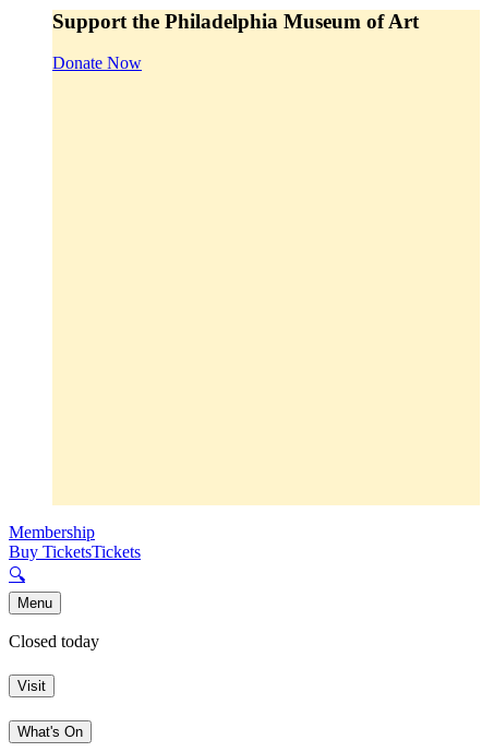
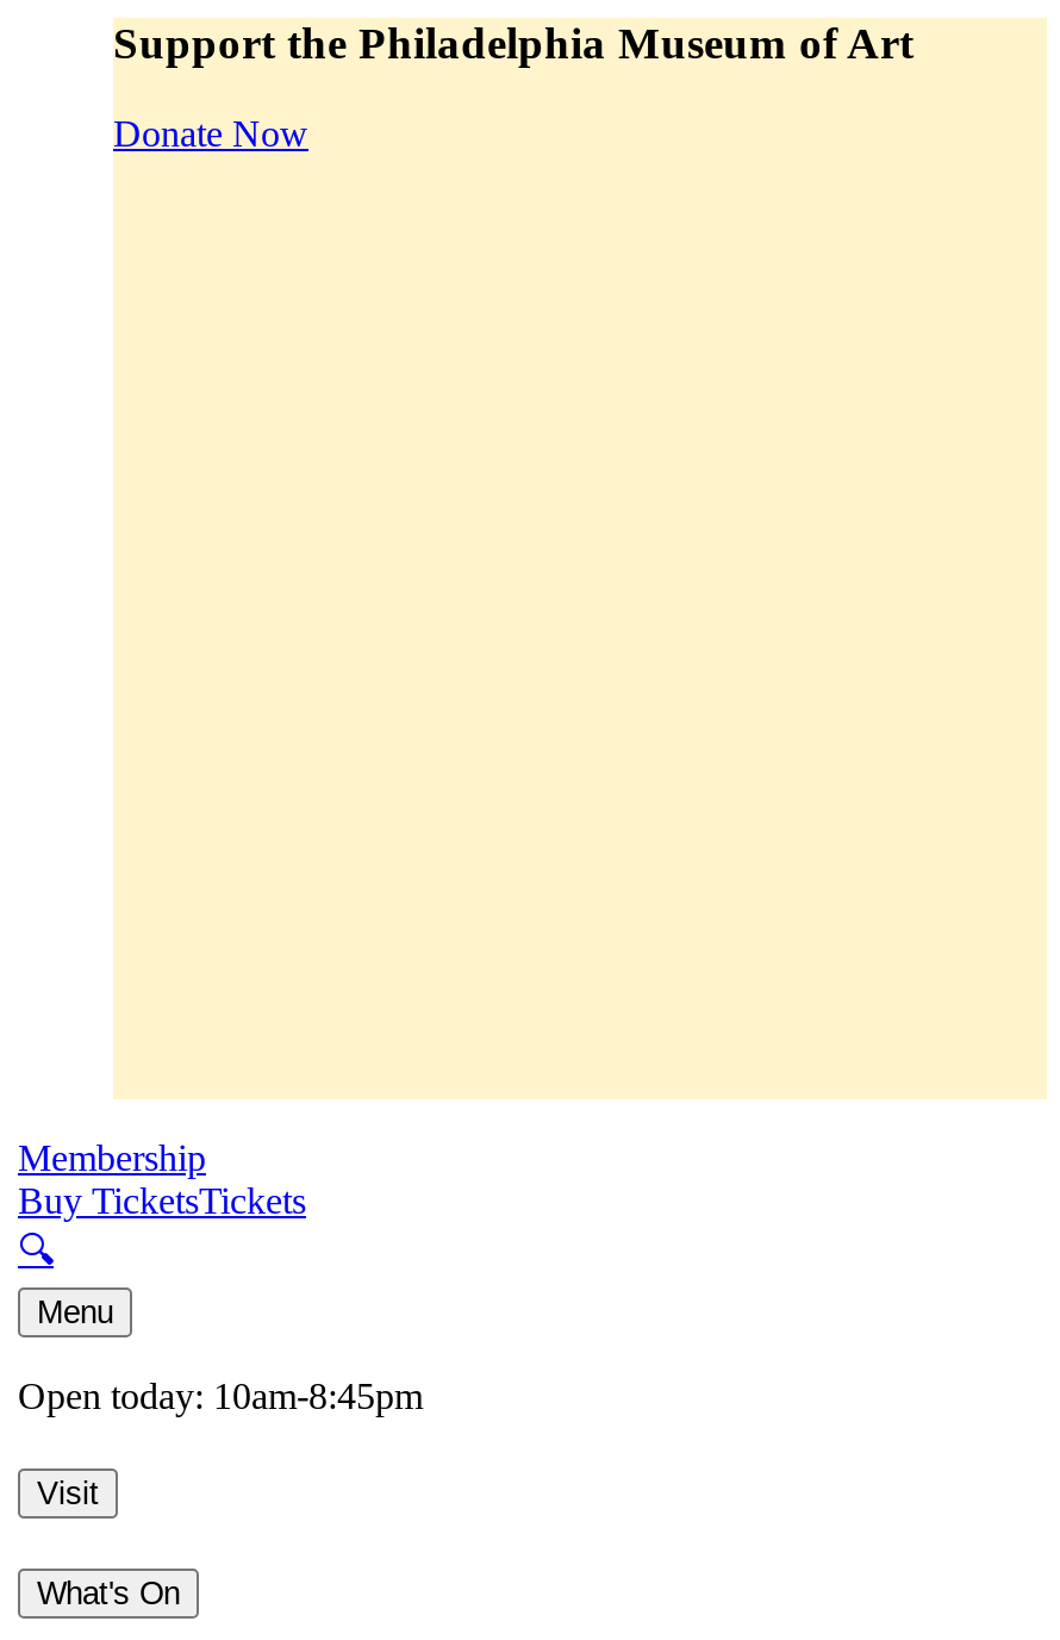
[9,632,99,651] Closed today -> [18,1376,423,1417] Open today: 10am-8:45pm

